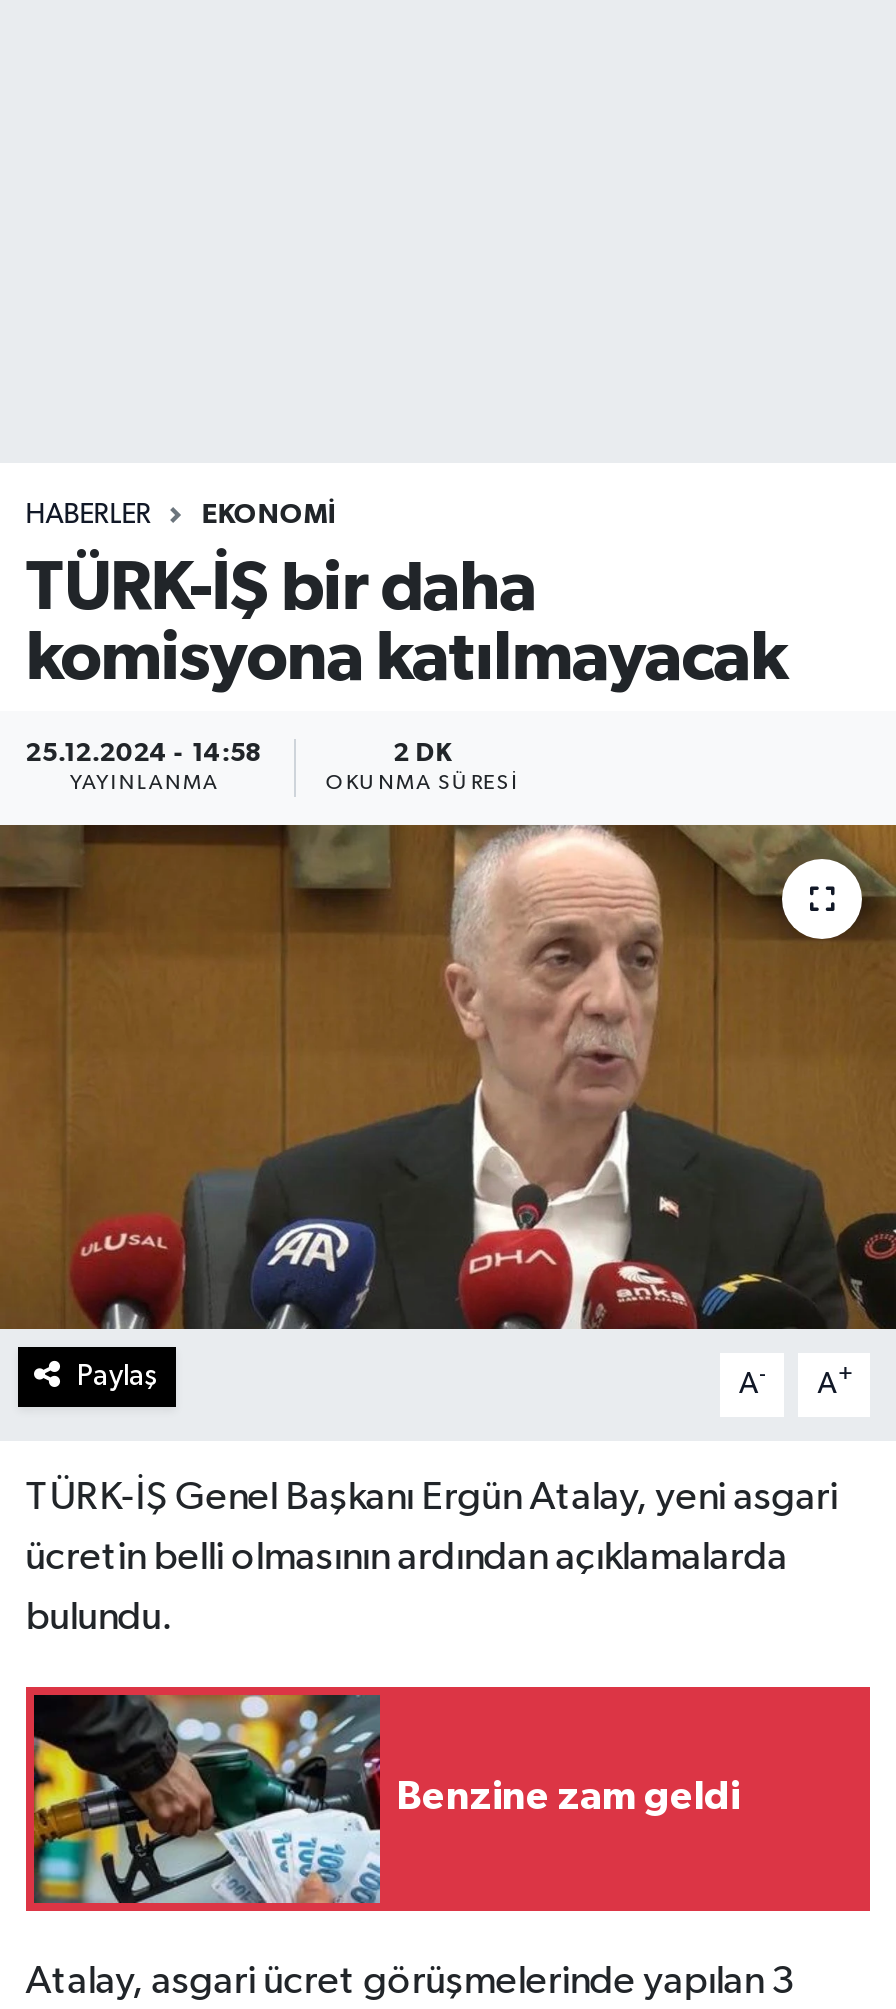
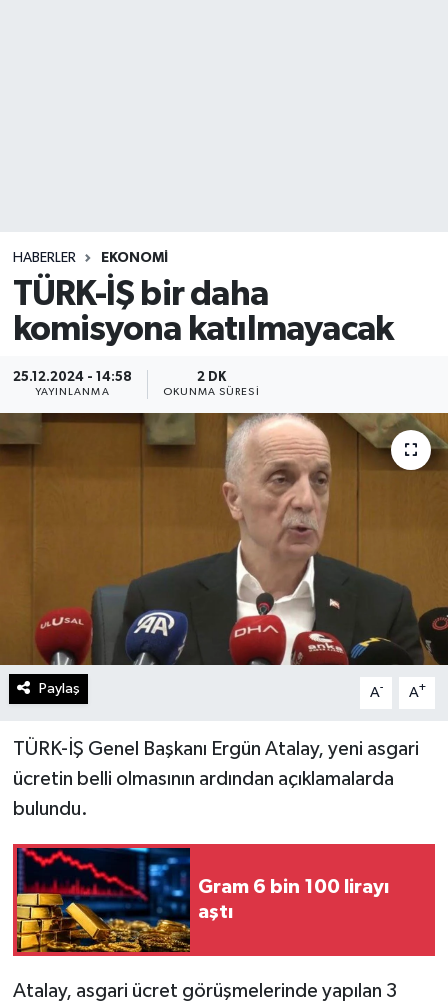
[32,1693,740,1905] [image] | Benzine zam geldi -> [16,847,389,953] [image] | Gram 6 bin 100 lirayı | aştı

